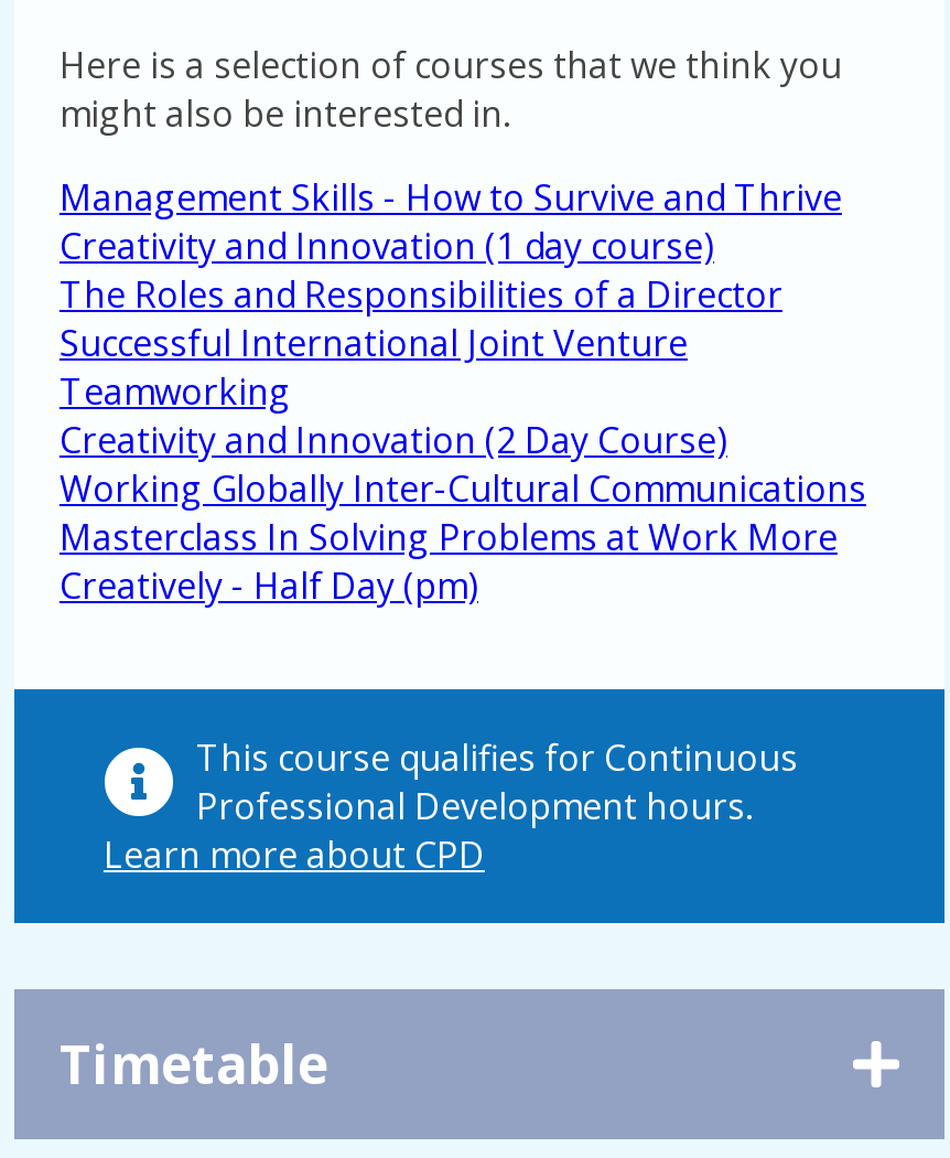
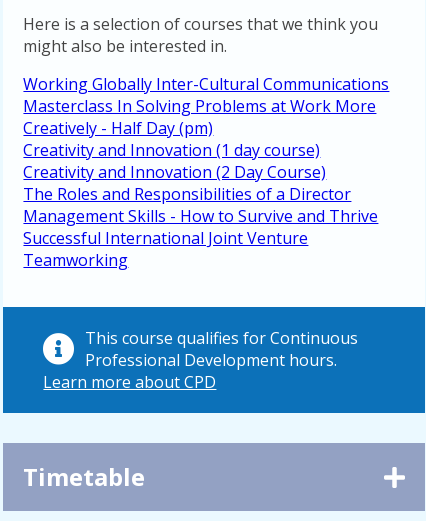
moved [59,173,842,464] -> [23,139,378,271]: Creativity and Innovation (1 day course) | Creativity and Innovation (2 Day Course) | The Roles and Responsibilities of a Director | Management Skills - How to Survive and Thrive | Successful International Joint Venture | Teamworking
moved [59,464,866,610] -> [23,73,389,139]: Working Globally Inter-Cultural Communications | Masterclass In Solving Problems at Work More | Creatively - Half Day (pm)

